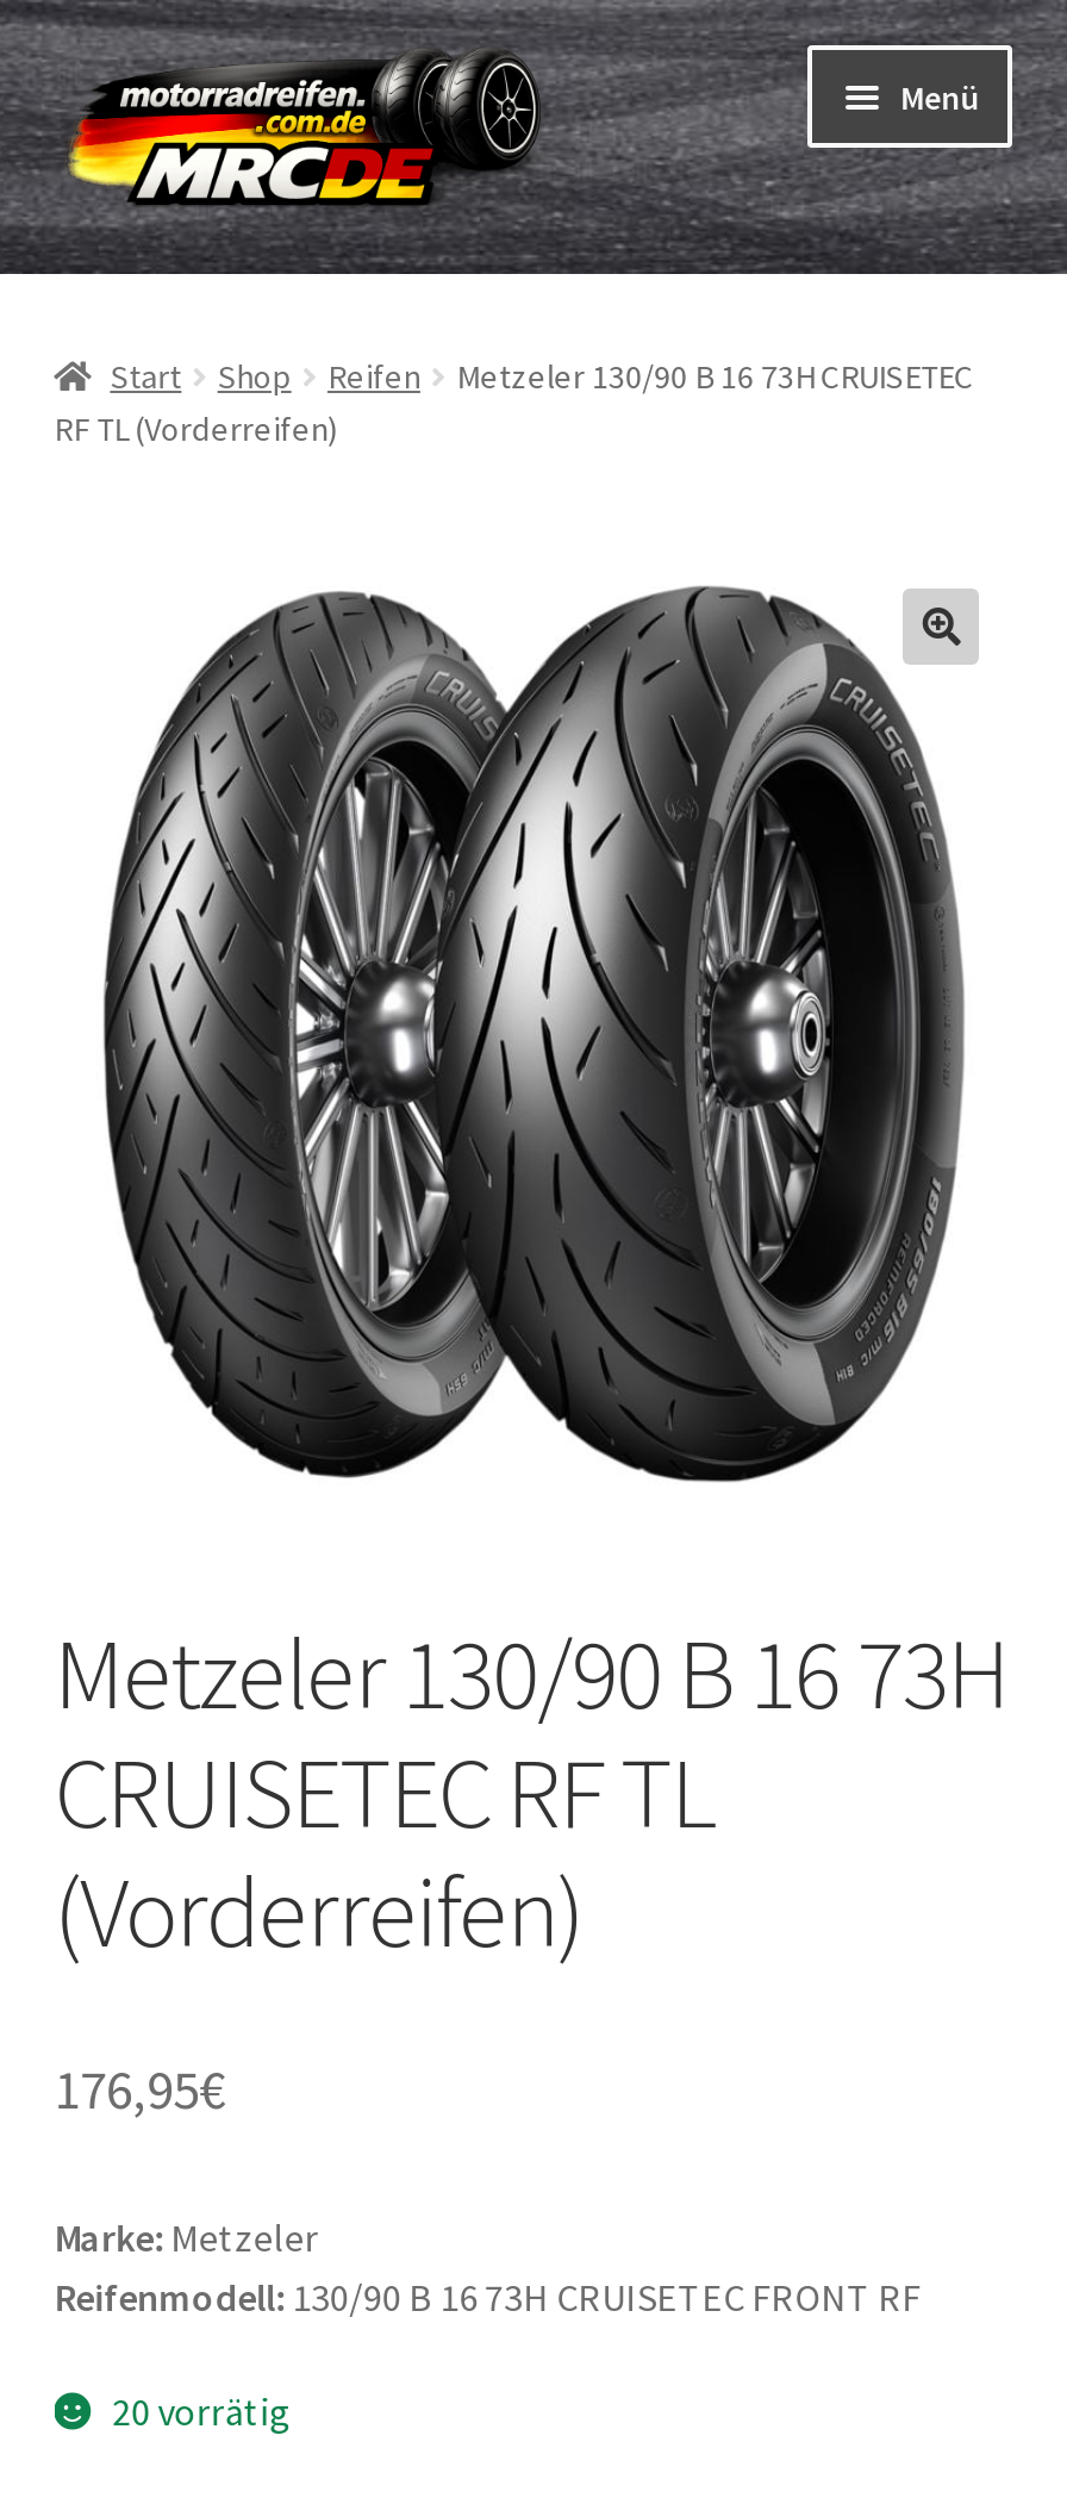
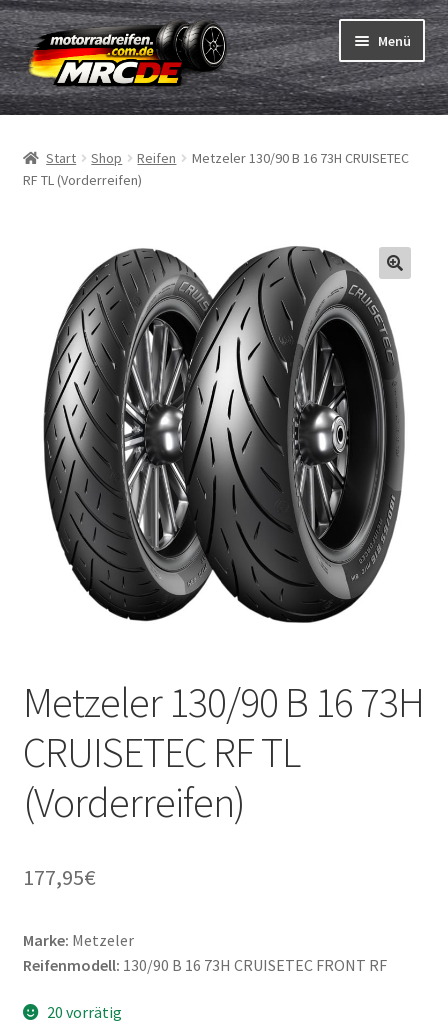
[54,2057,228,2124] 176,95€ -> [23,863,96,891] 177,95€

